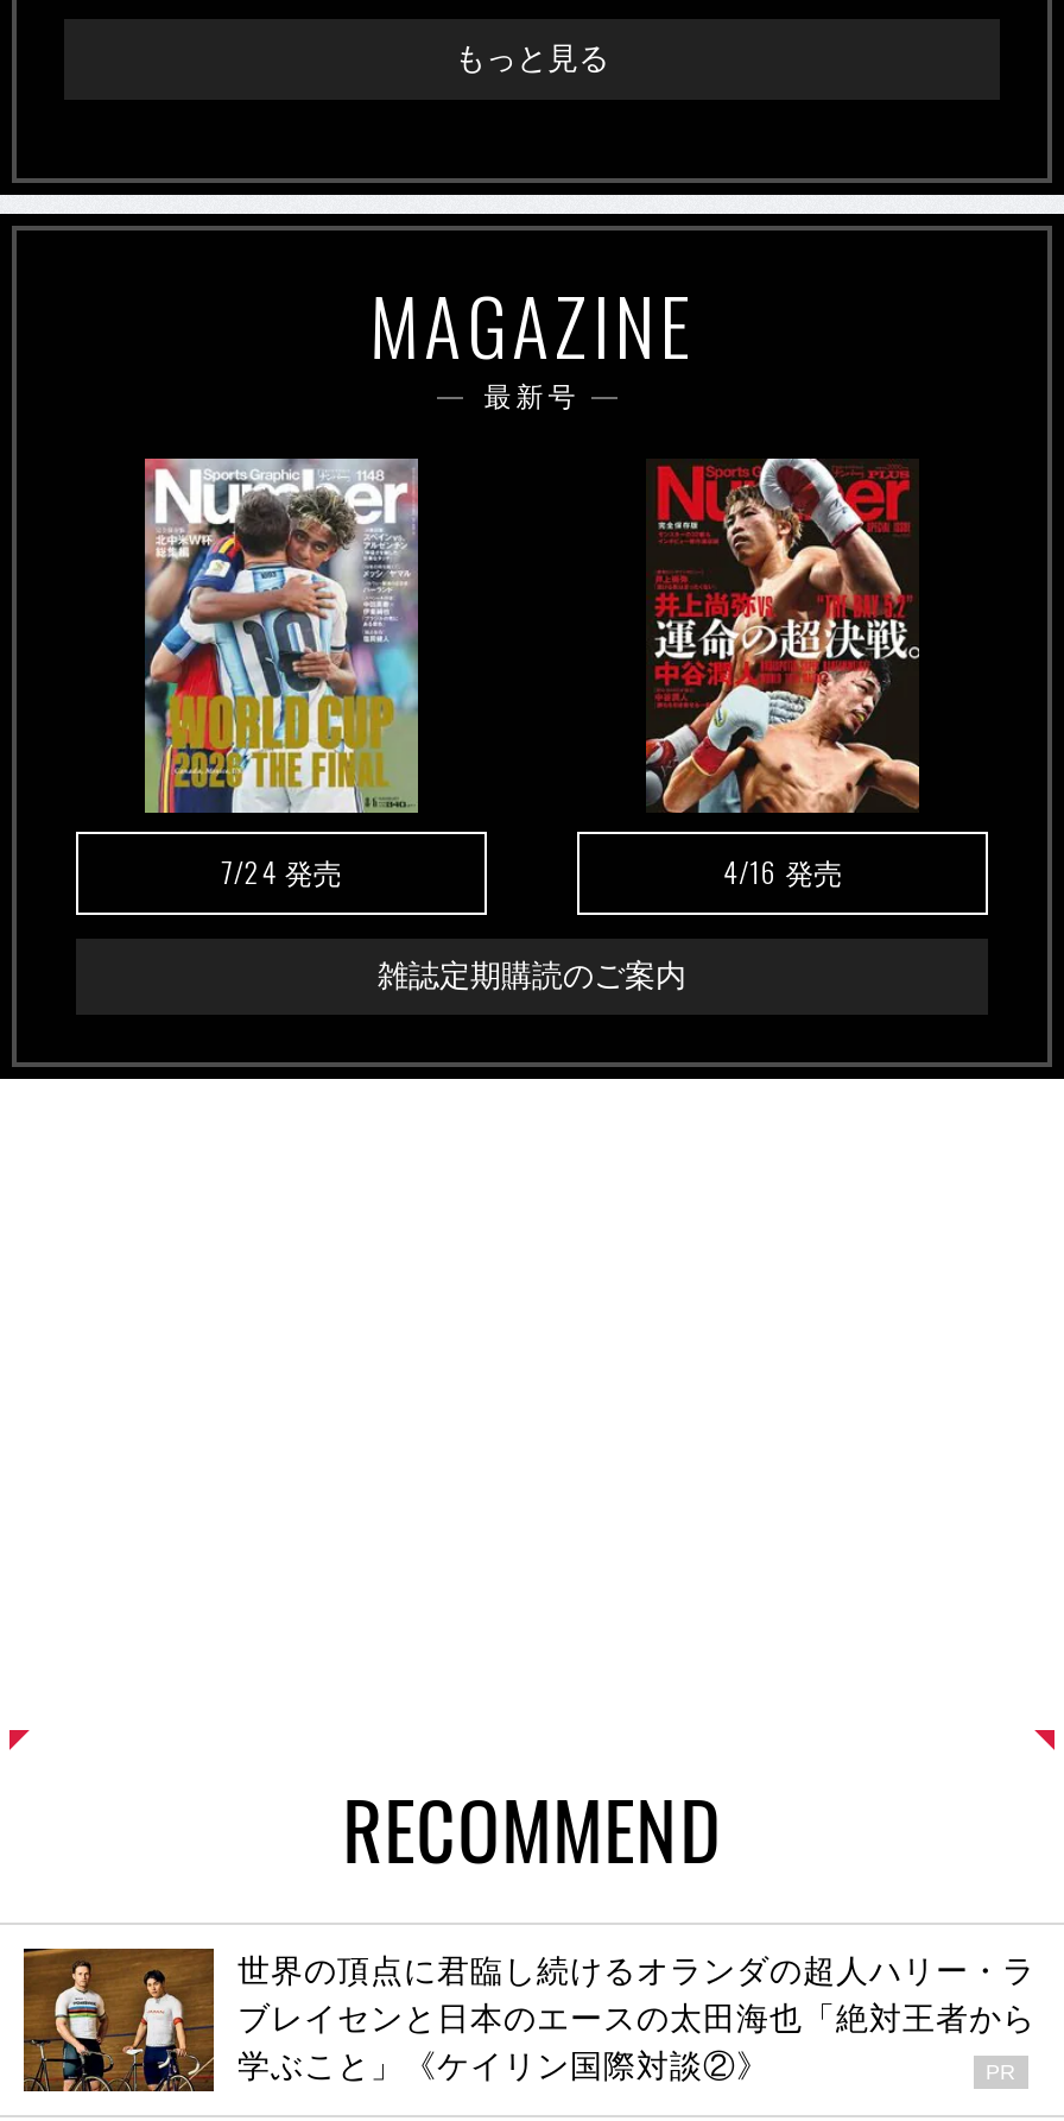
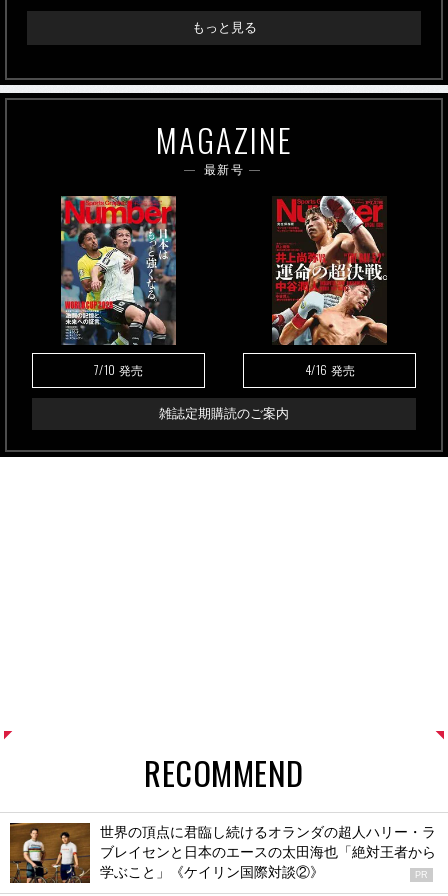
[142,456,420,892] [image] | 7/24発売 -> [61,195,176,378] [image] | 7/10発売

